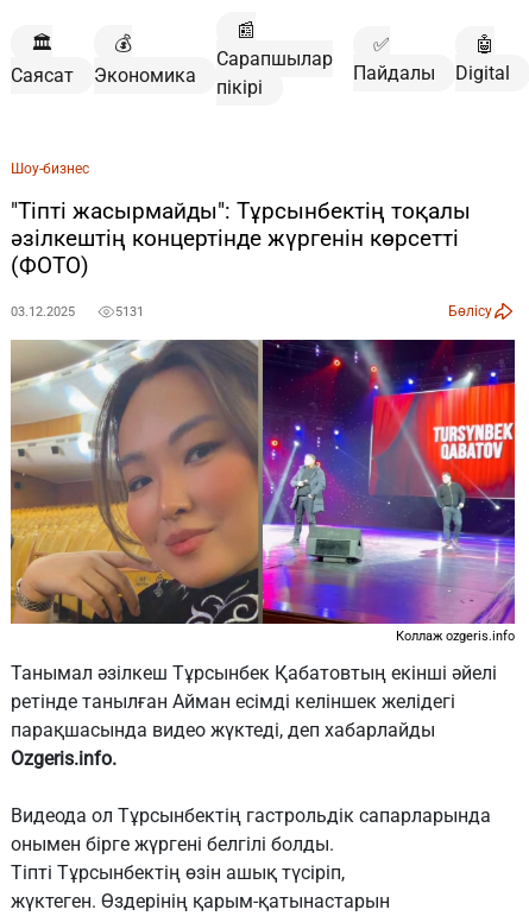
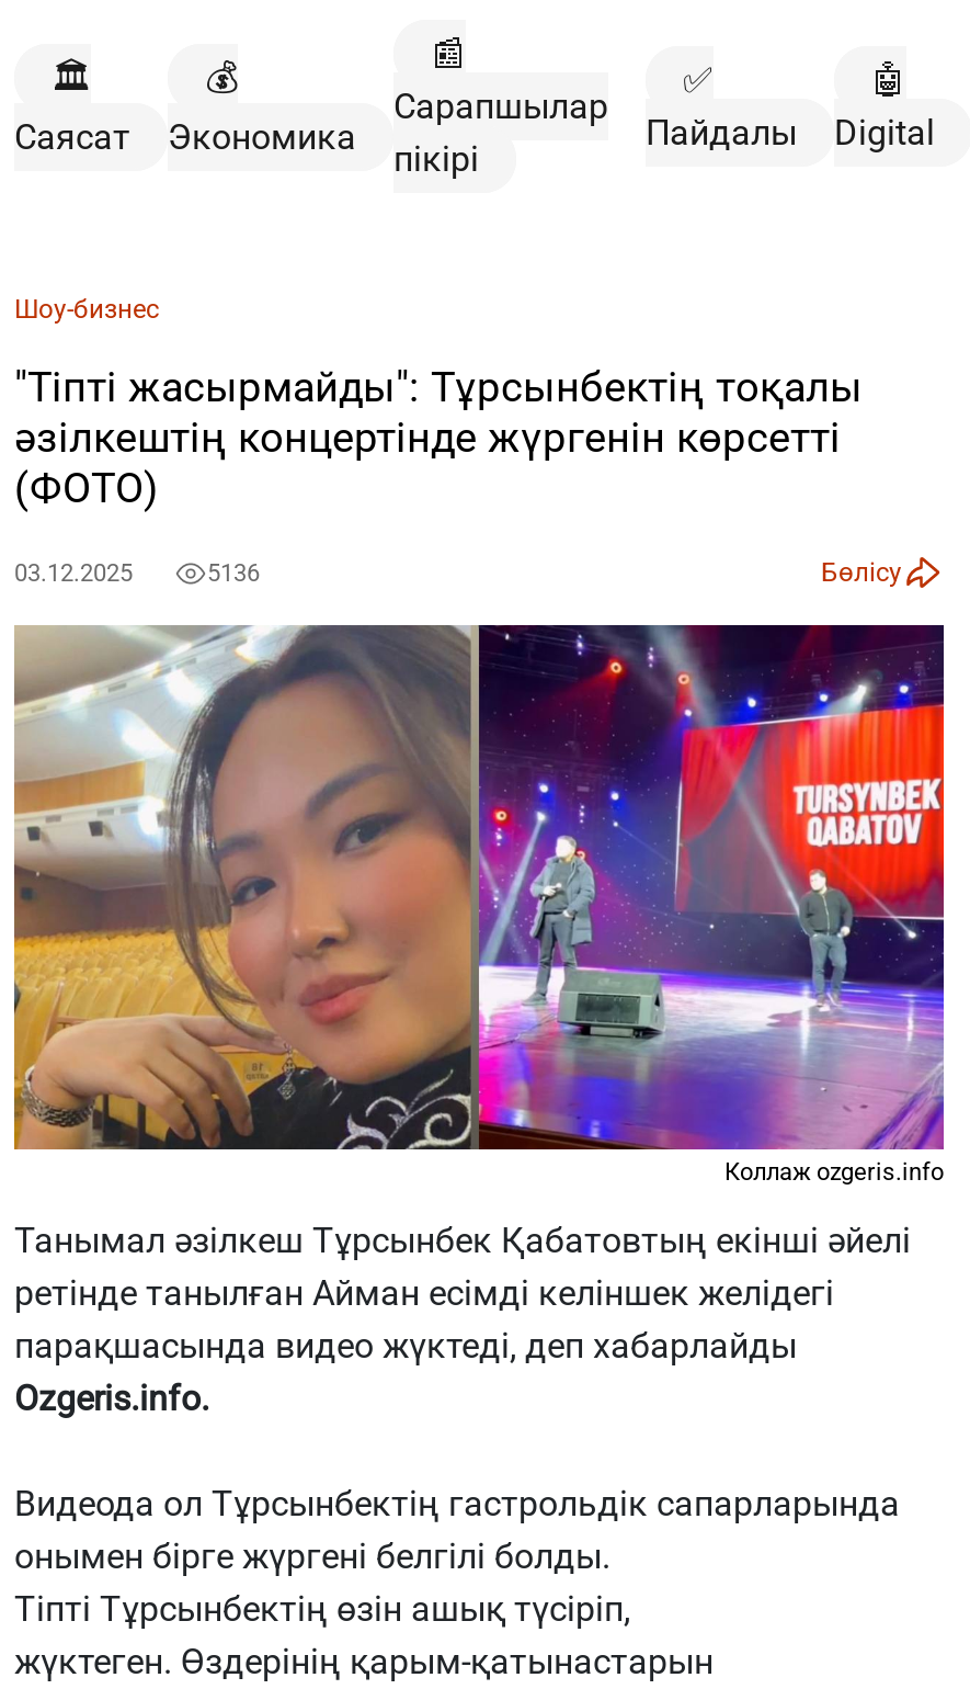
[115,304,144,319] 5131 -> [207,558,260,587] 5136

